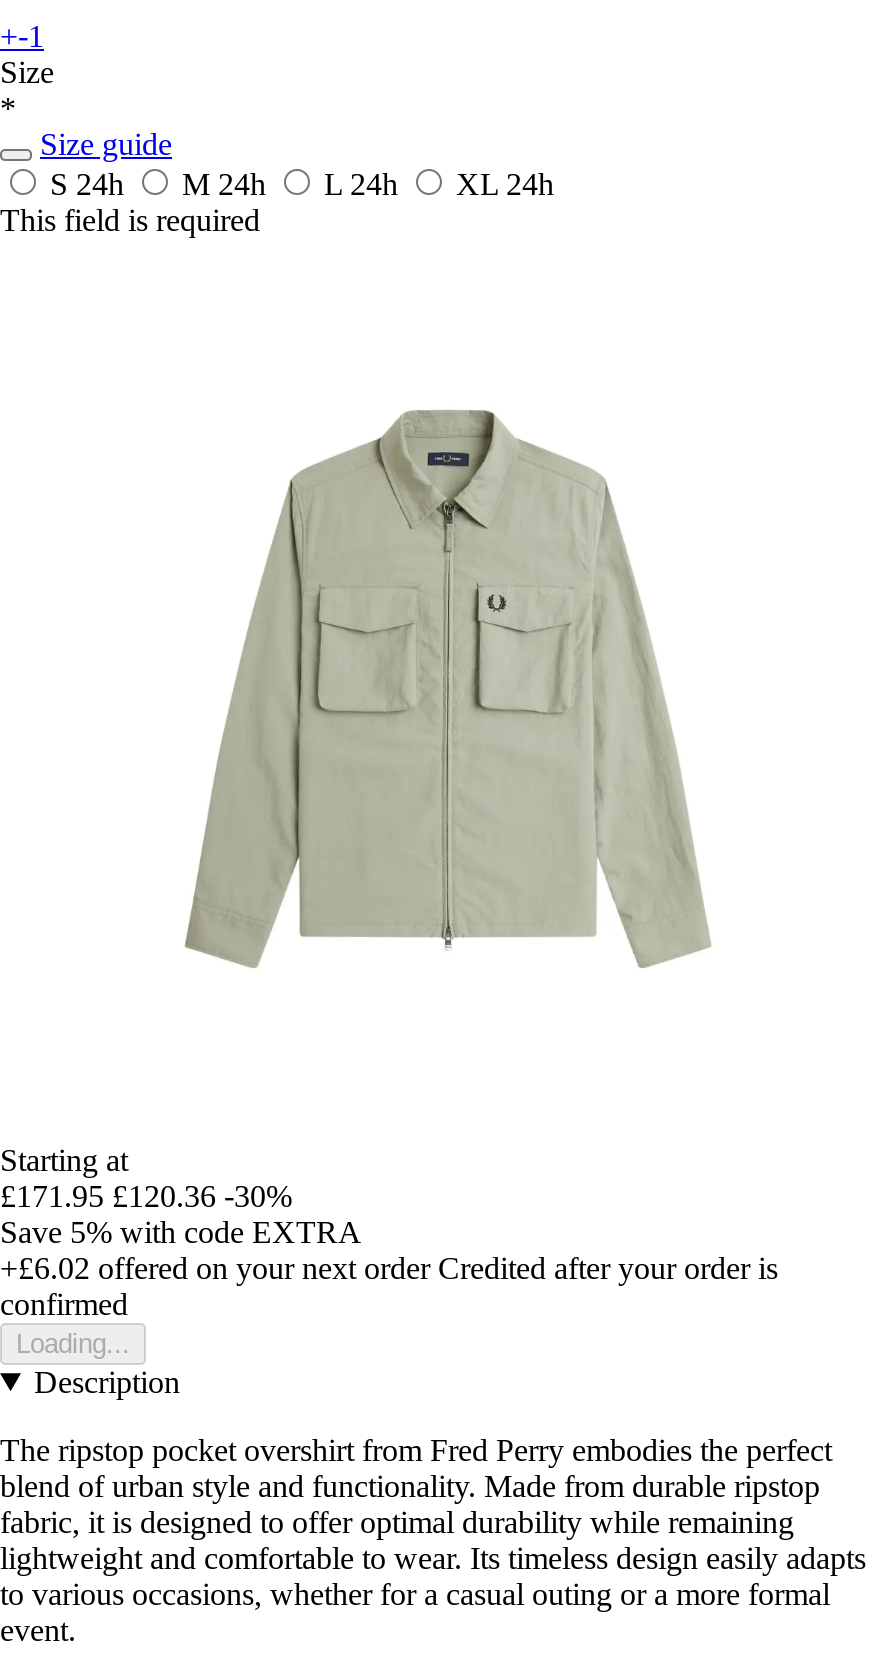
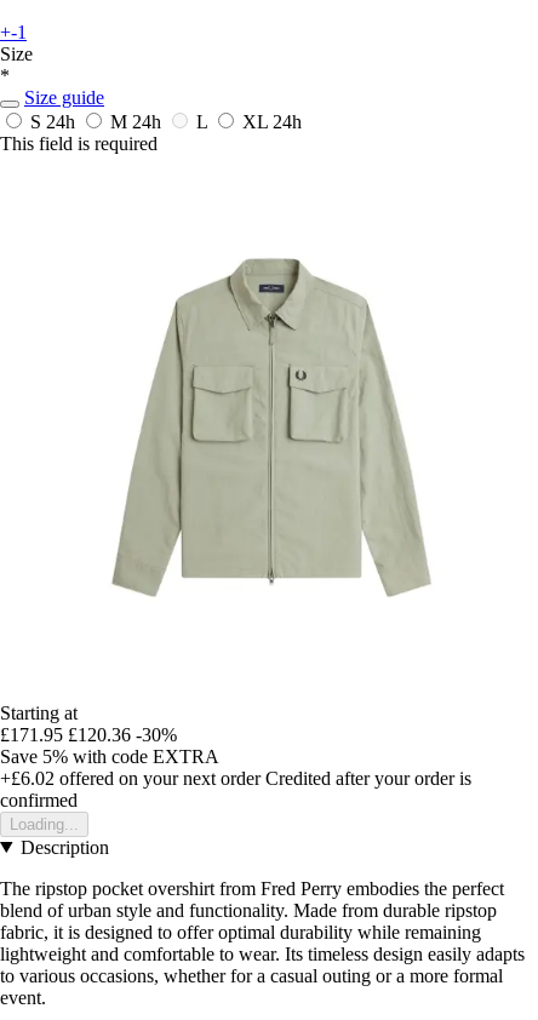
[324,167,398,201] L 24h -> [196,111,212,132] L

